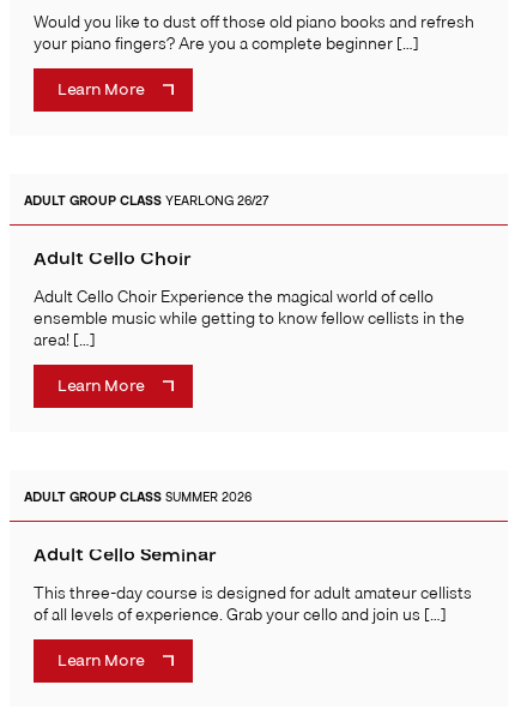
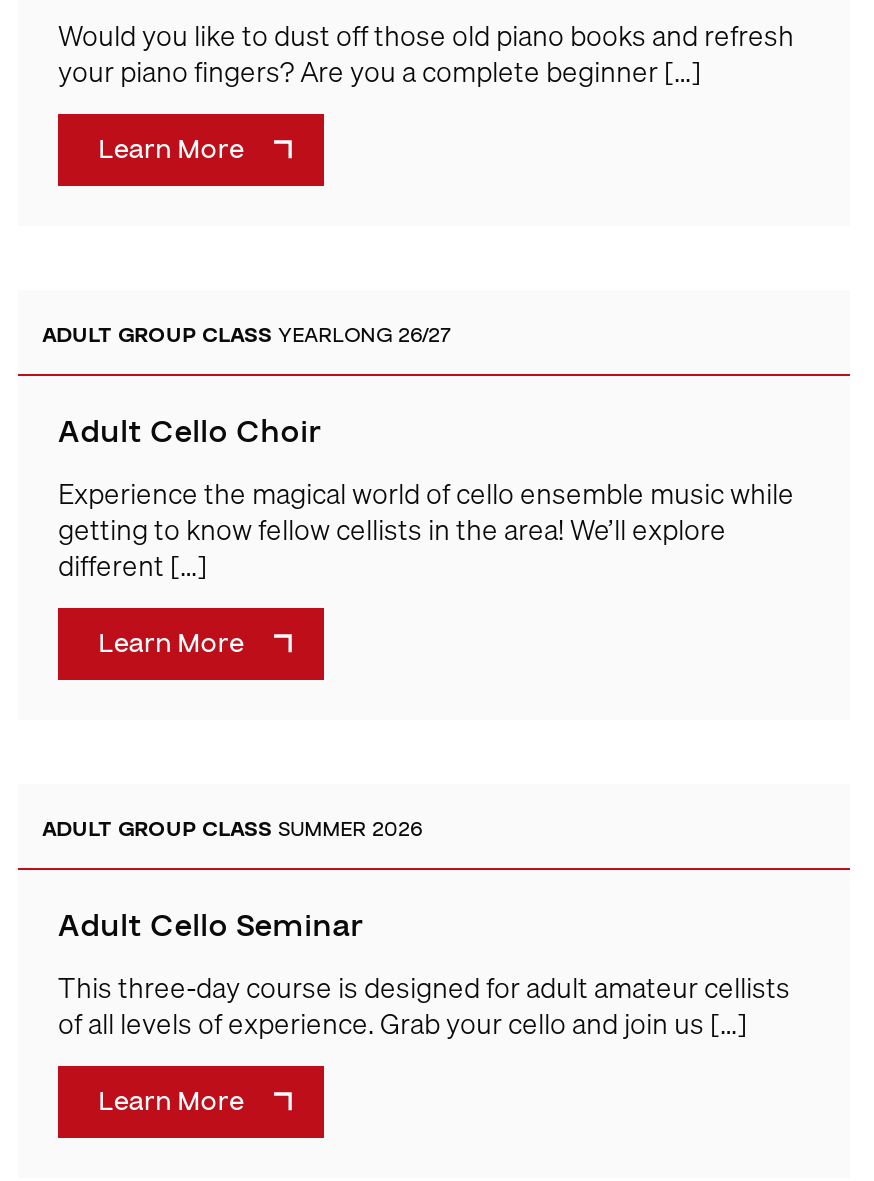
[34,283,465,352] Adult Cello Choir Experience the magical world of cello | ensemble music while getting to know fellow cellists in the | area! […] -> [58,471,794,587] Experience the magical world of cello ensemble music while | getting to know fellow cellists in the area! We’ll explore | different […]

